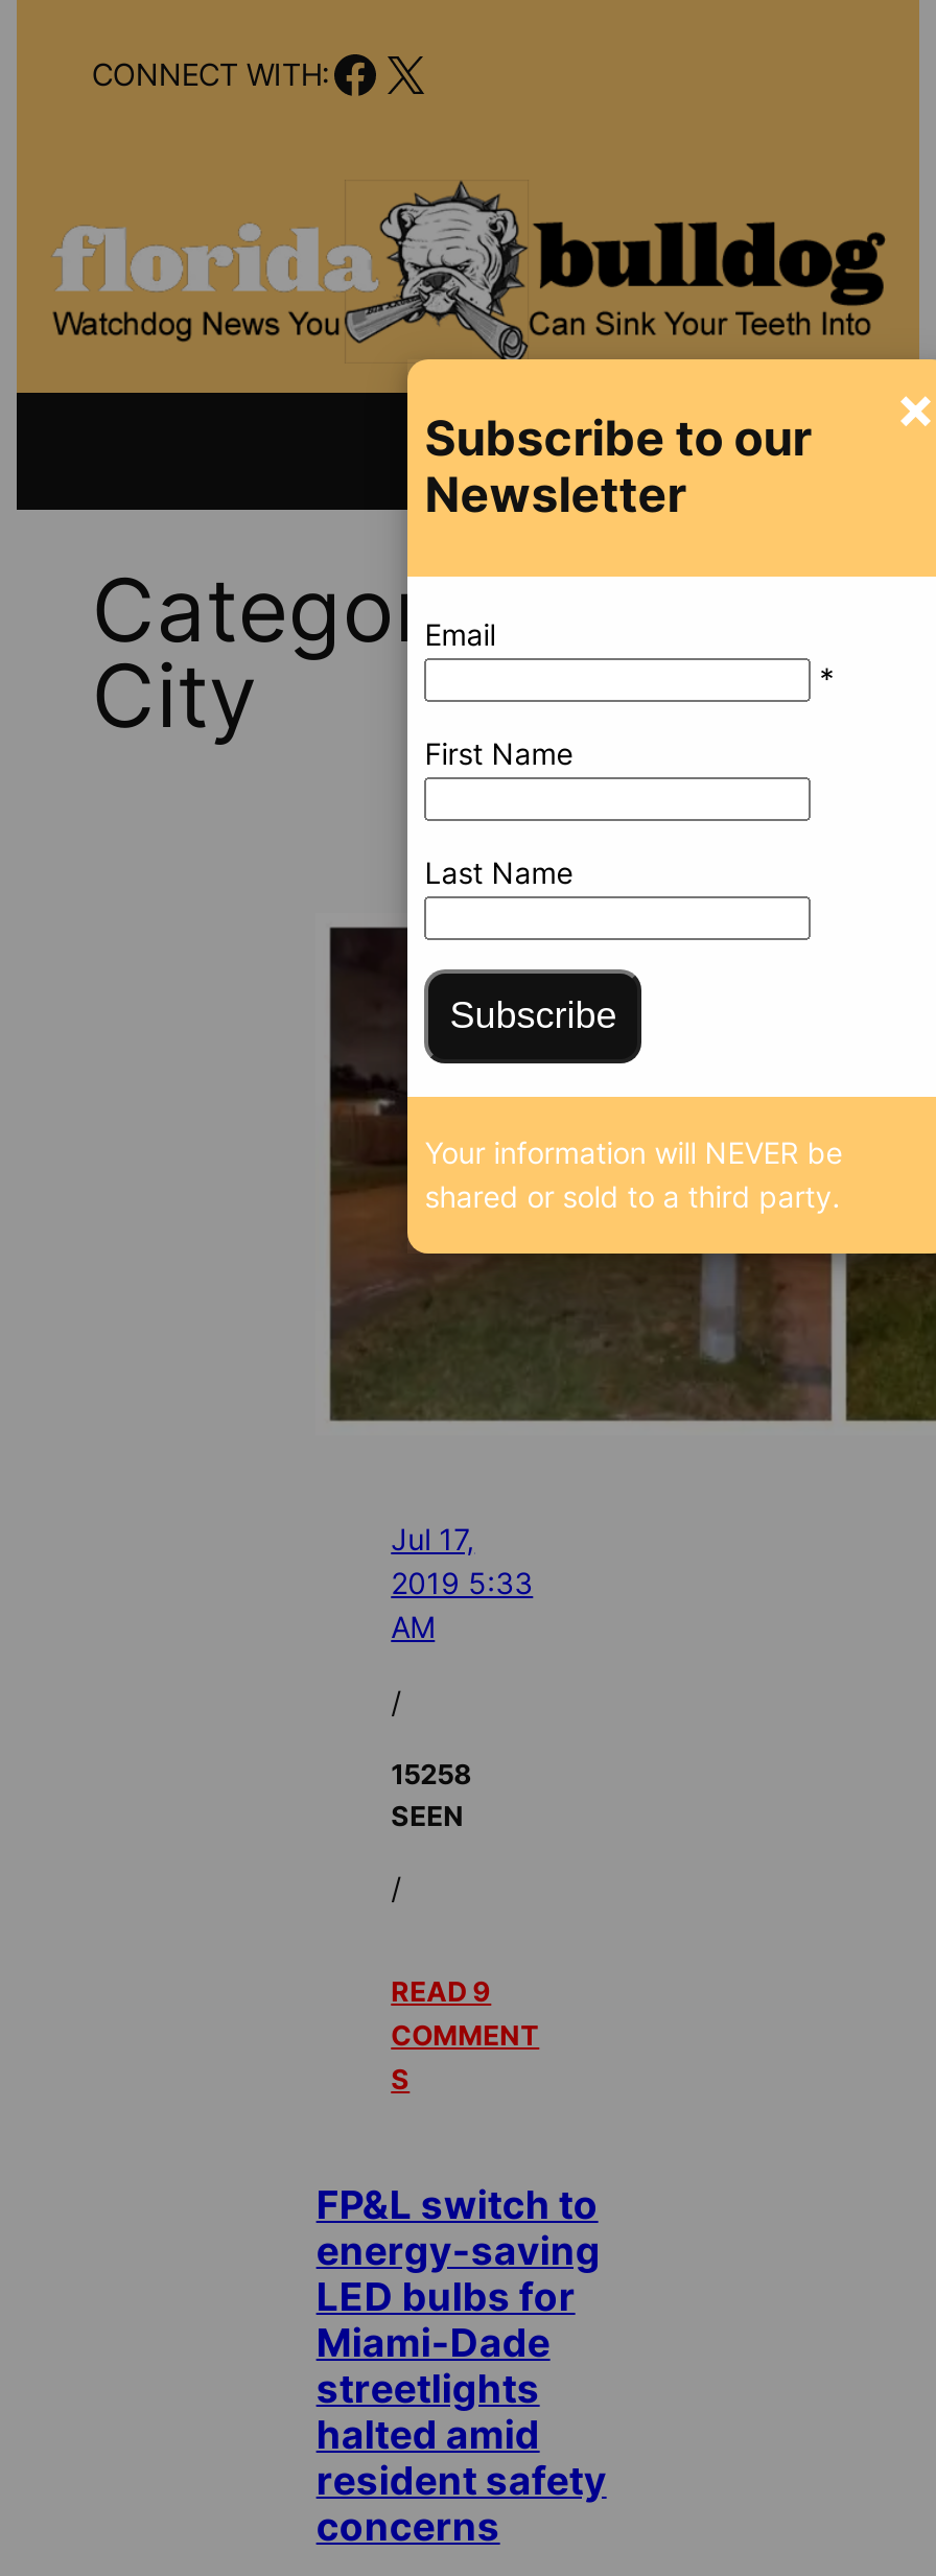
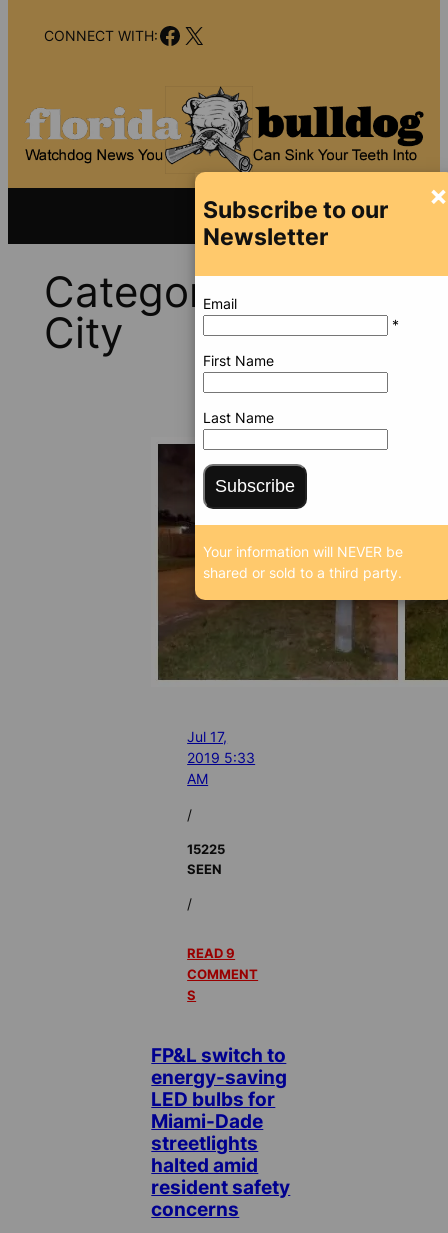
[391,1756,472,1790] 15258 -> [187,841,225,857] 15225

